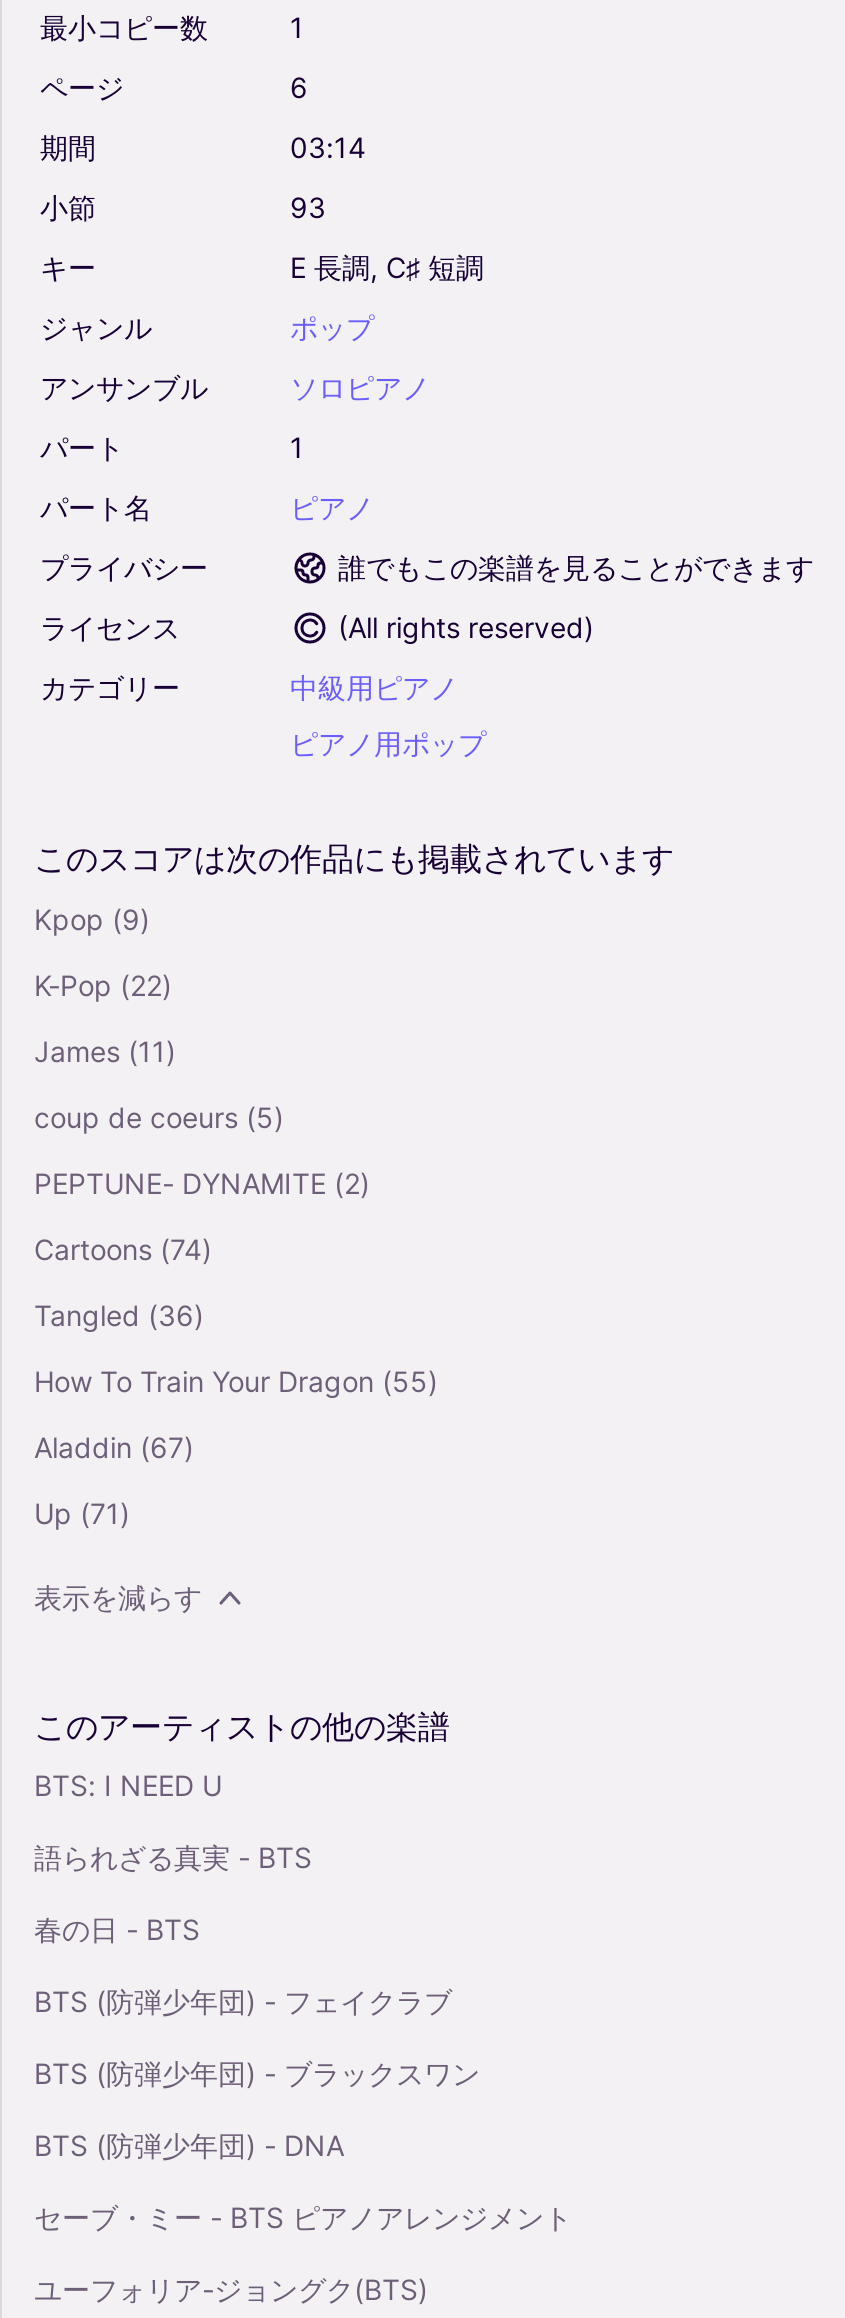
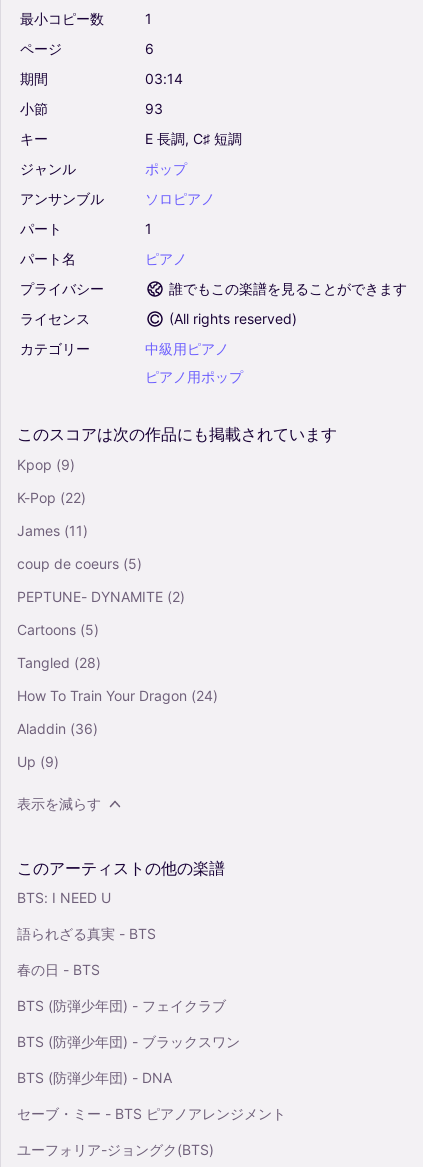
[34,1231,212,1265] Cartoons (74) -> [17,620,99,637] Cartoons (5)
[34,1297,204,1331] Tangled (36) -> [17,653,101,670] Tangled (28)
[34,1363,438,1397] How To Train Your Dragon (55) -> [17,686,218,703] How To Train Your Dragon (24)
[34,1429,194,1463] Aladdin (67) -> [17,719,98,736] Aladdin (36)
[34,1495,130,1529] Up (71) -> [17,752,59,769] Up (9)

